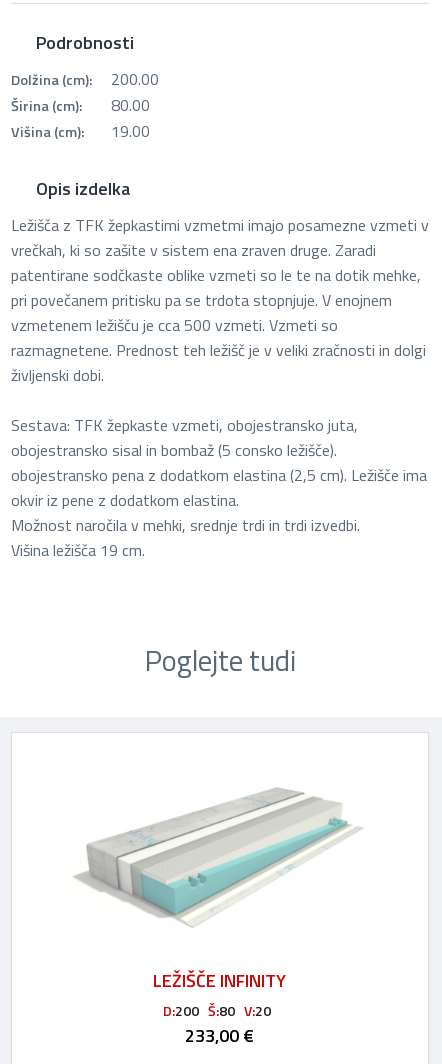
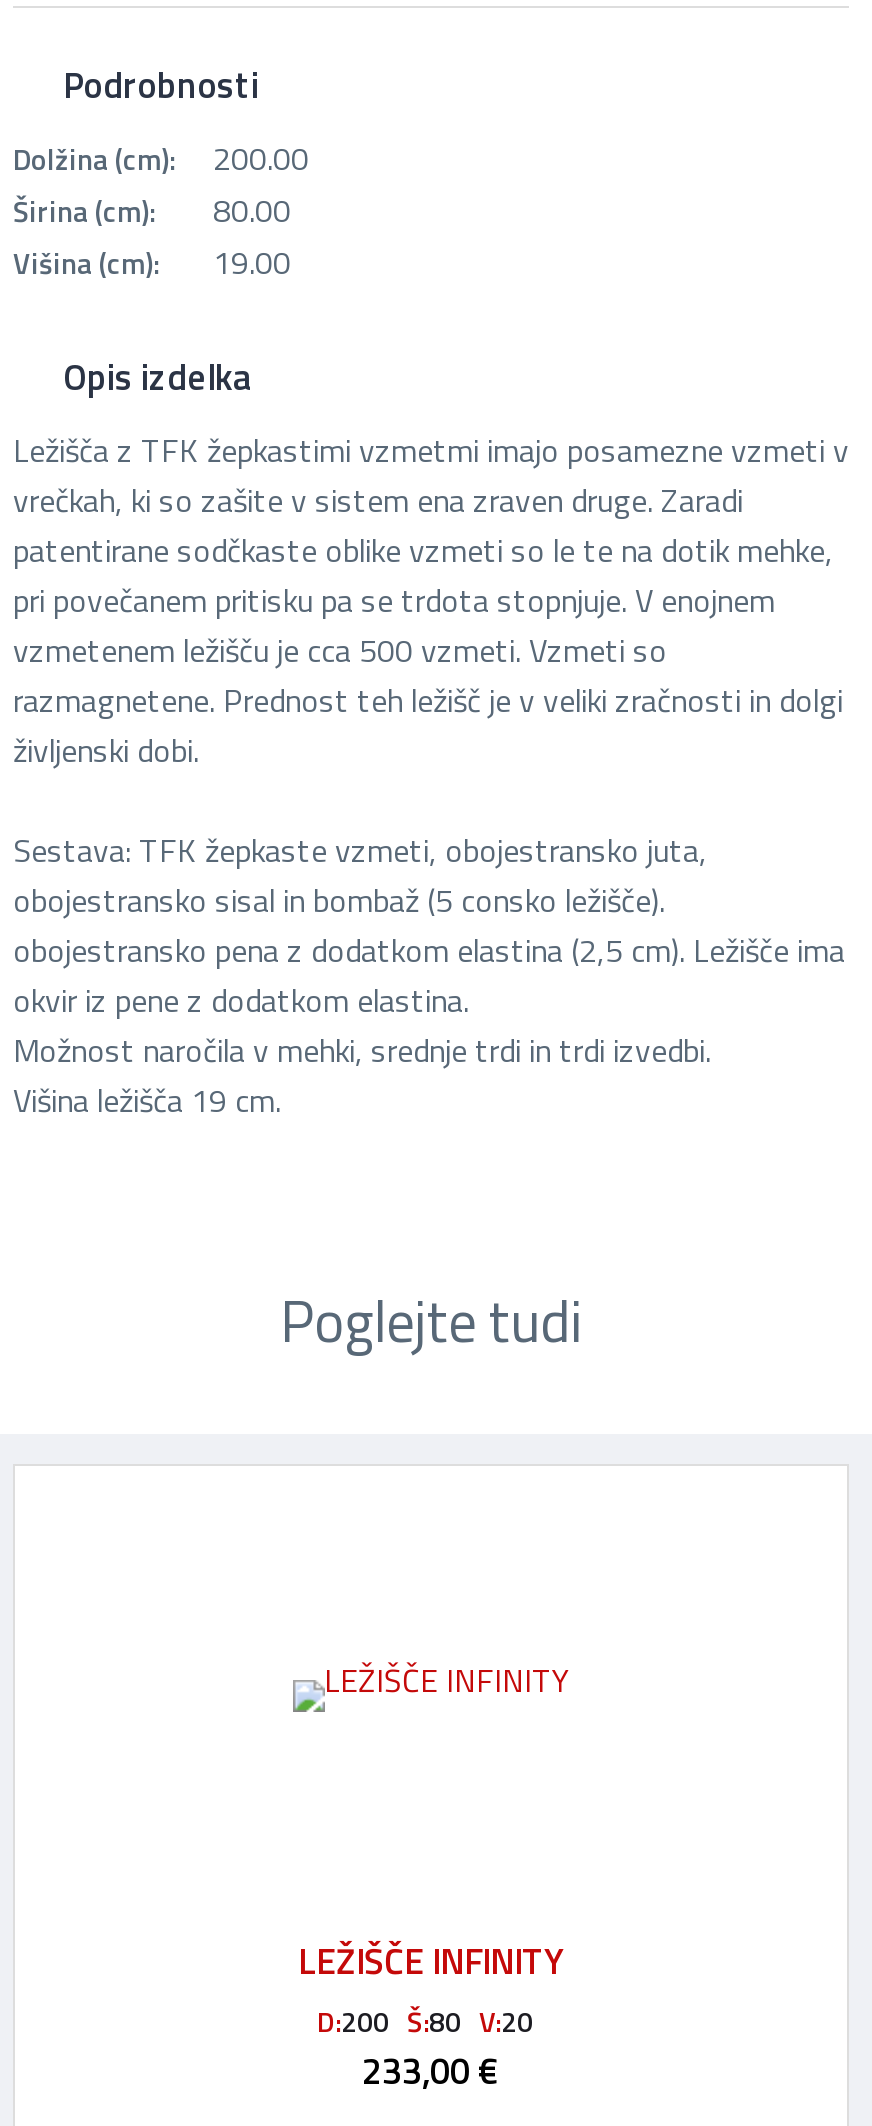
[72,787,364,929] [image] -> none

